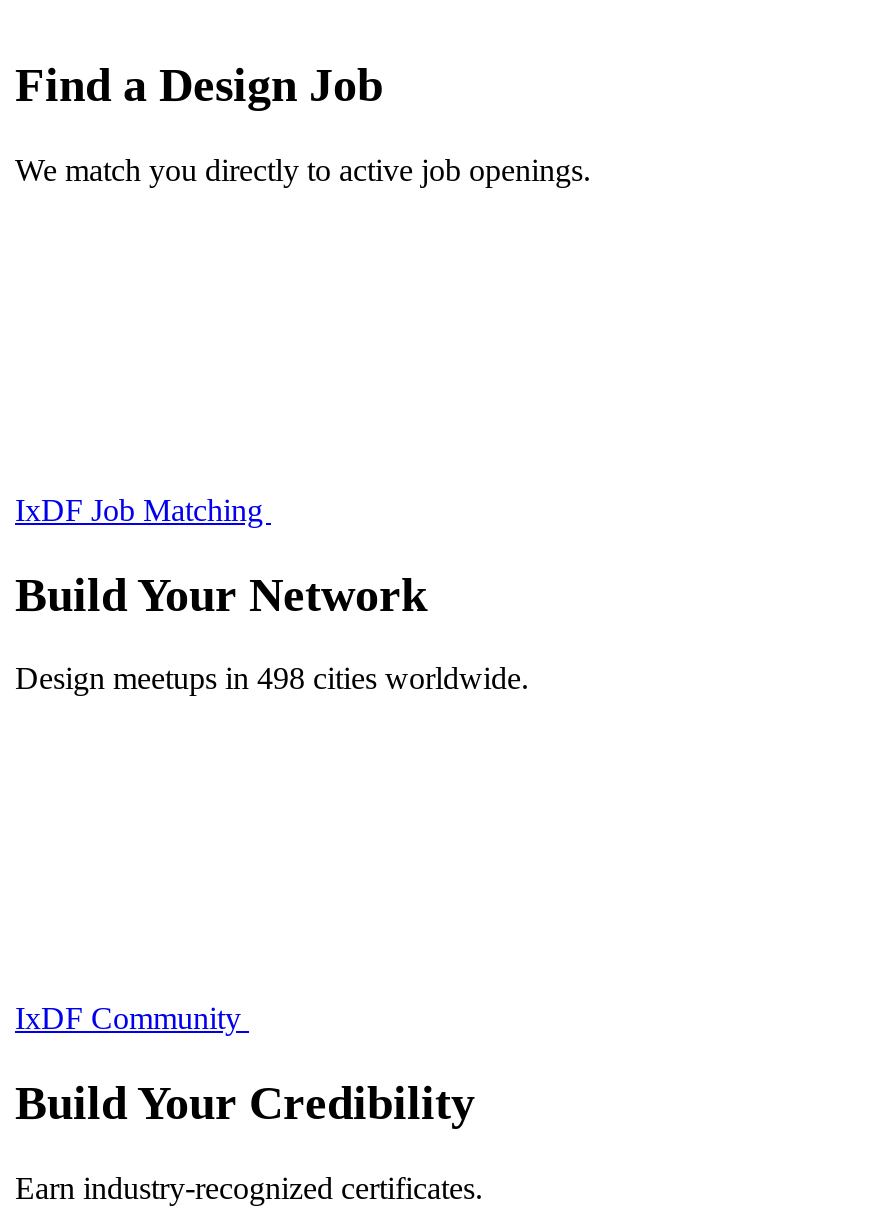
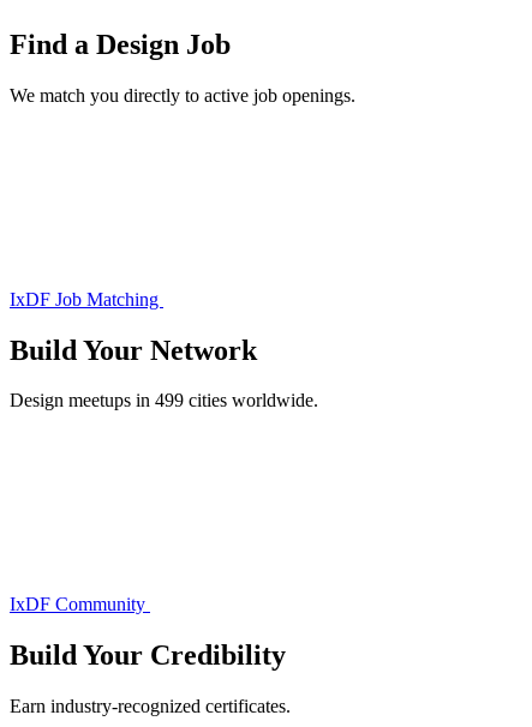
[15,662,529,696] Design meetups in 498 cities worldwide. -> [10,390,318,411] Design meetups in 499 cities worldwide.

